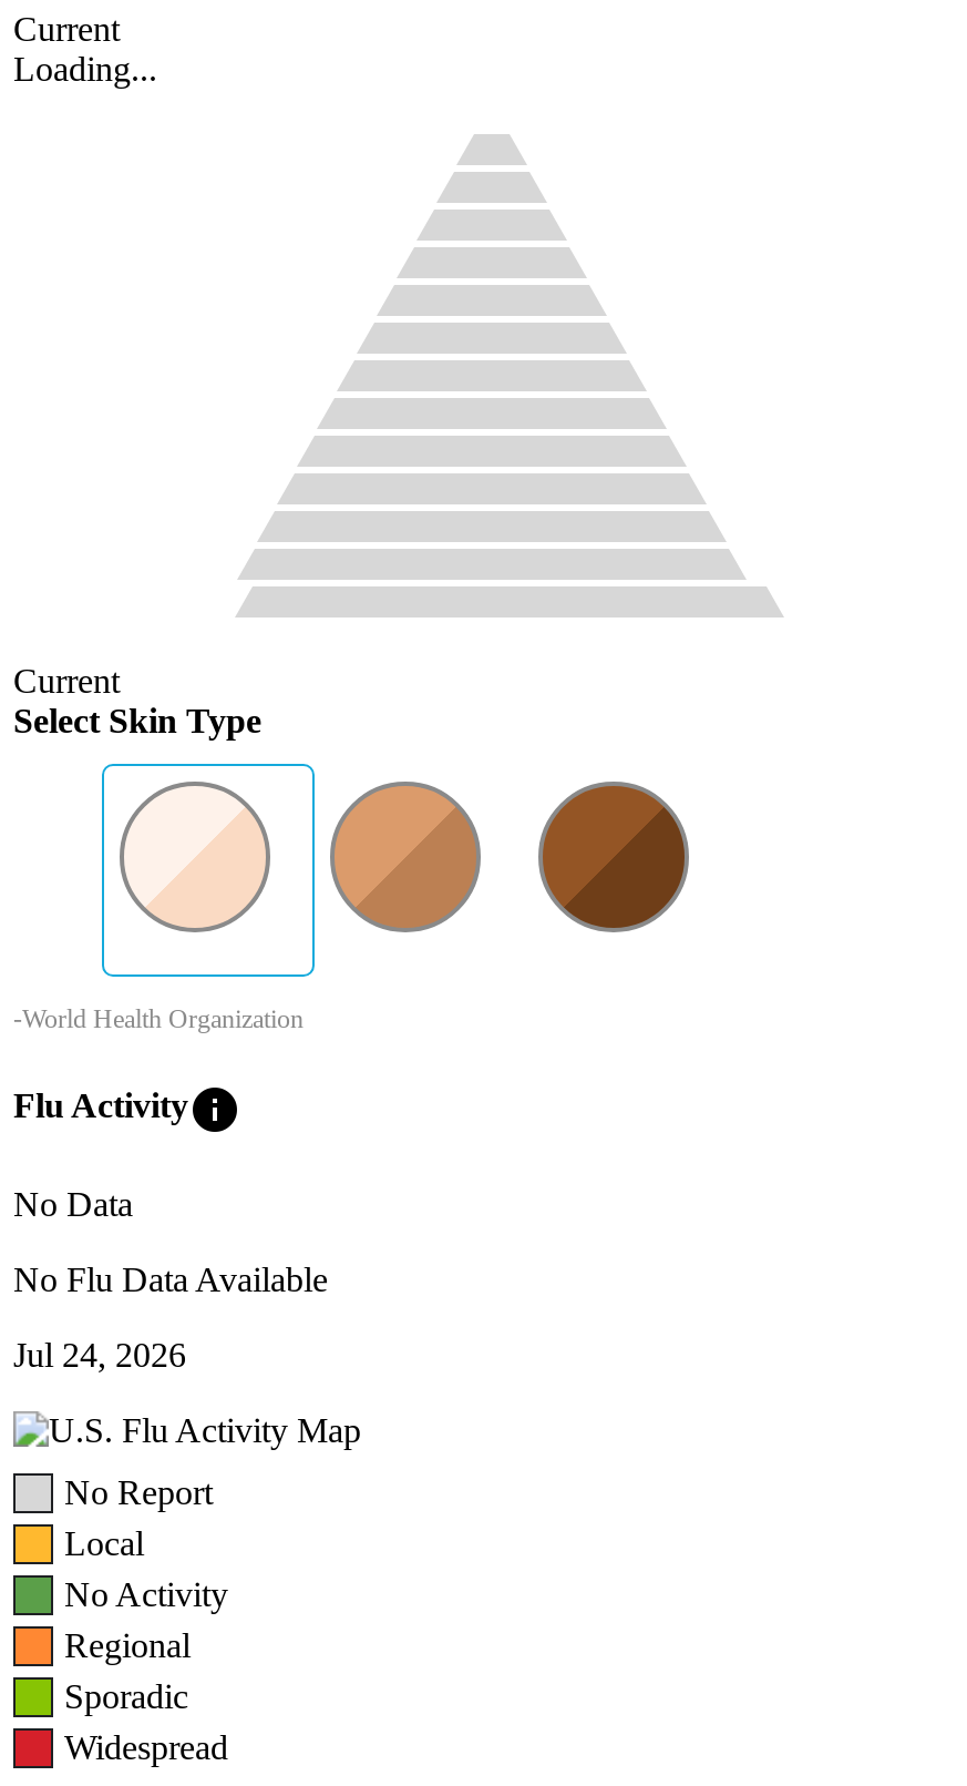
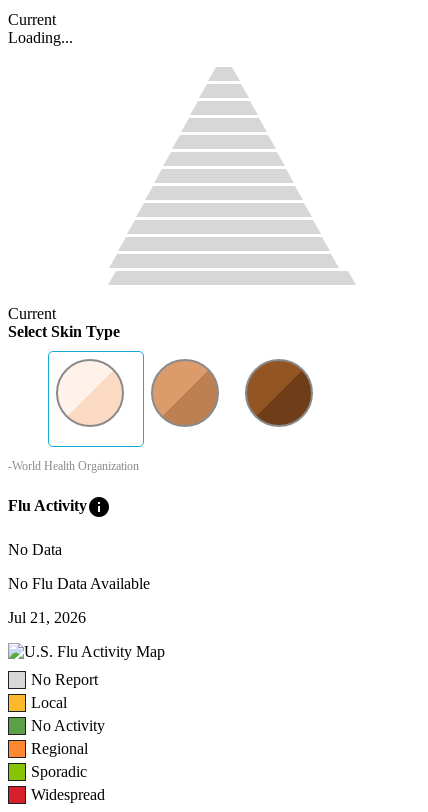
[13,1335,186,1373] Jul 24, 2026 -> [8,609,86,626] Jul 21, 2026

